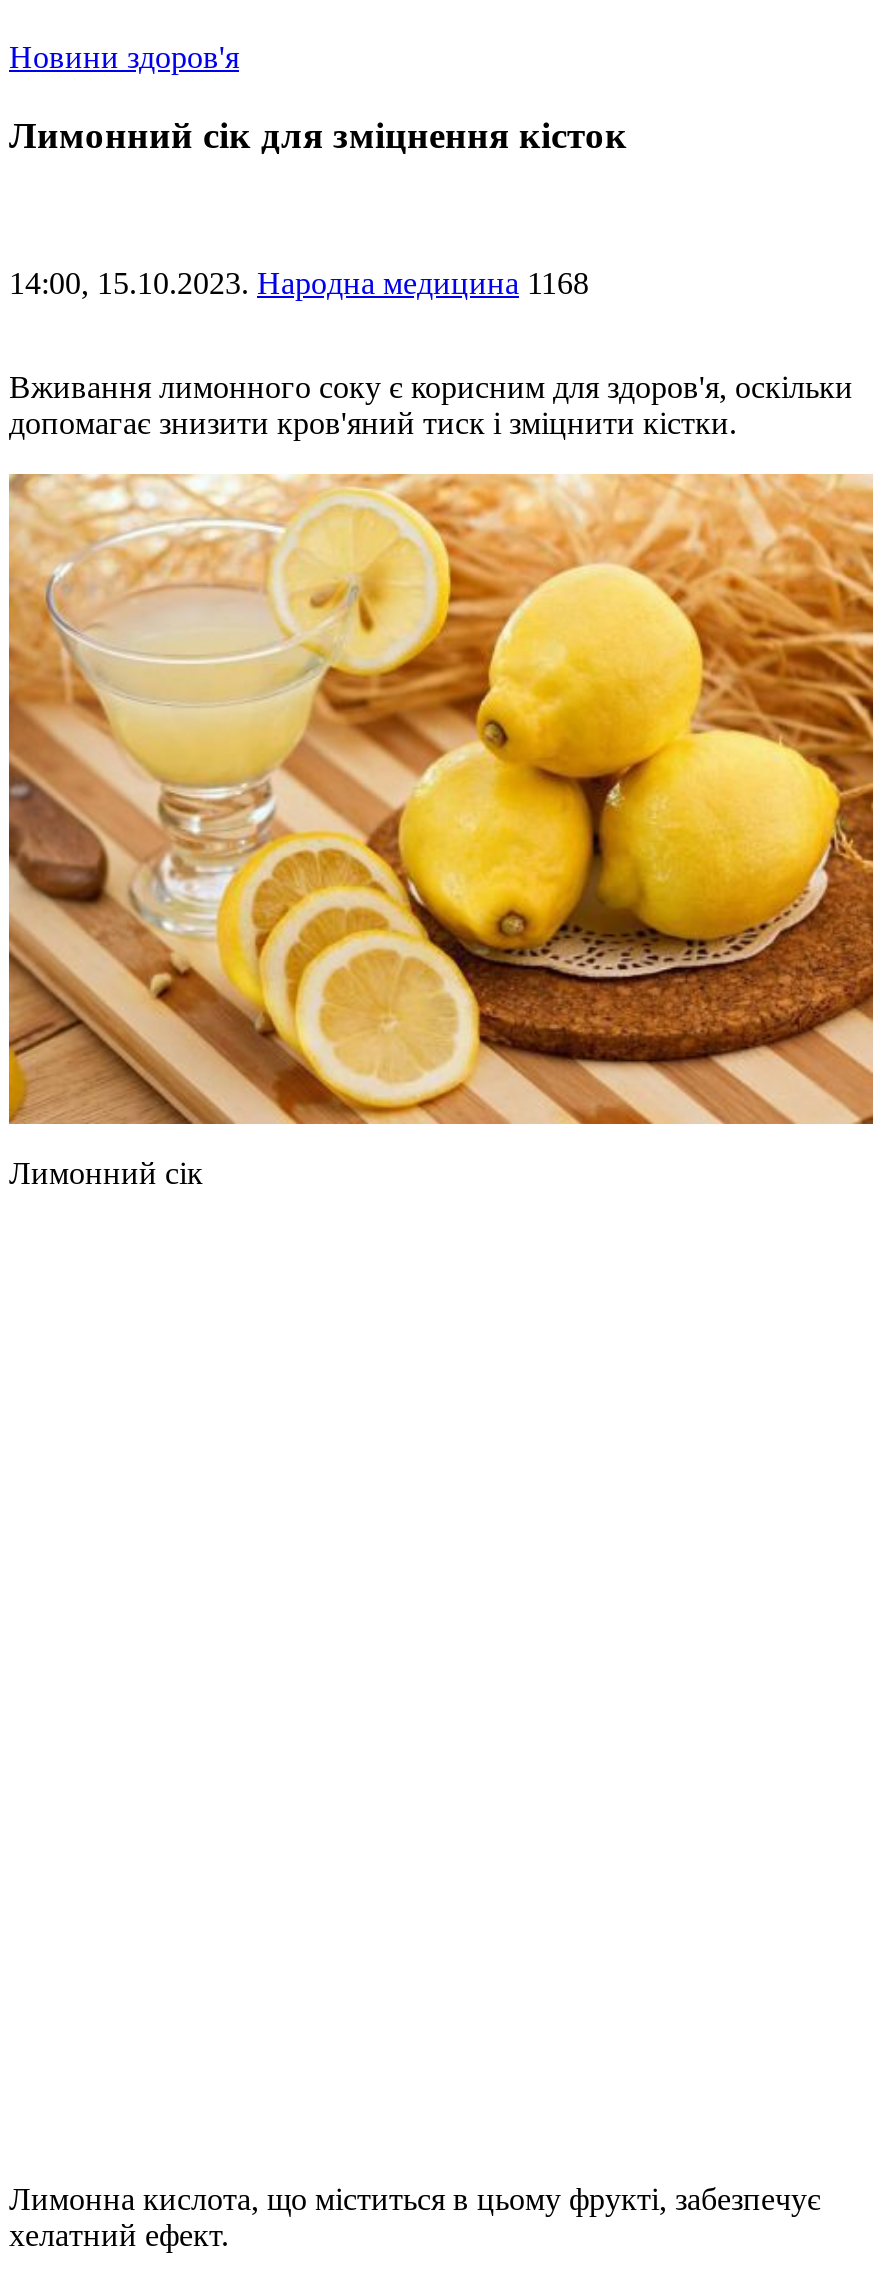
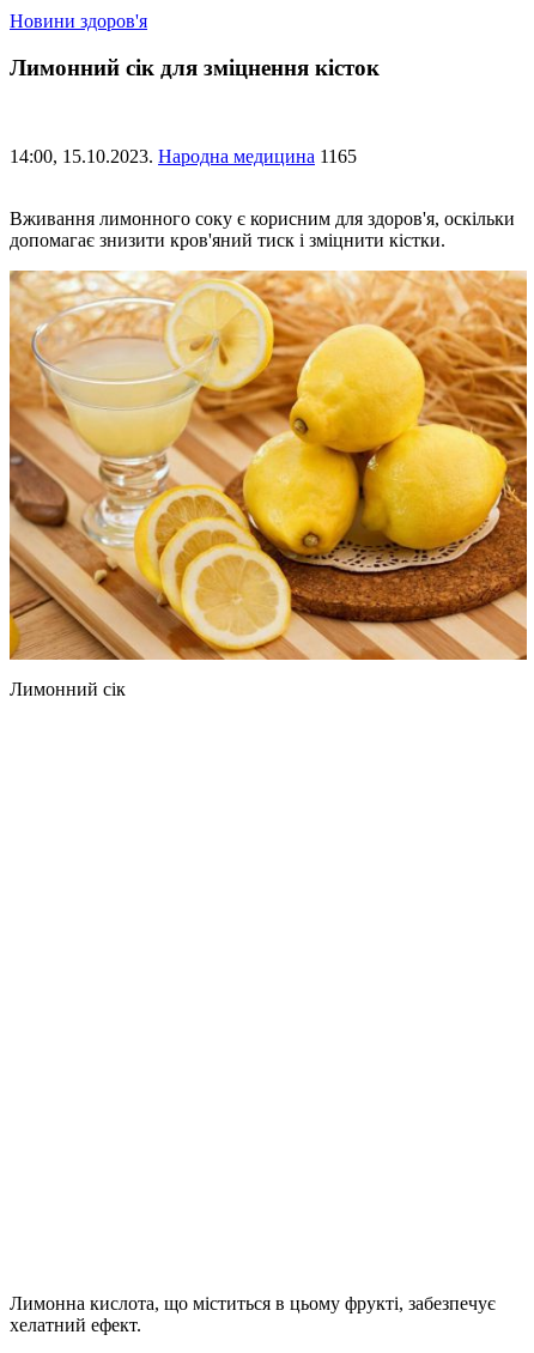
[9,267,589,301] 14:00, 15.10.2023. Народна медицина 1168 -> [10,147,357,167] 14:00, 15.10.2023. Народна медицина 1165

